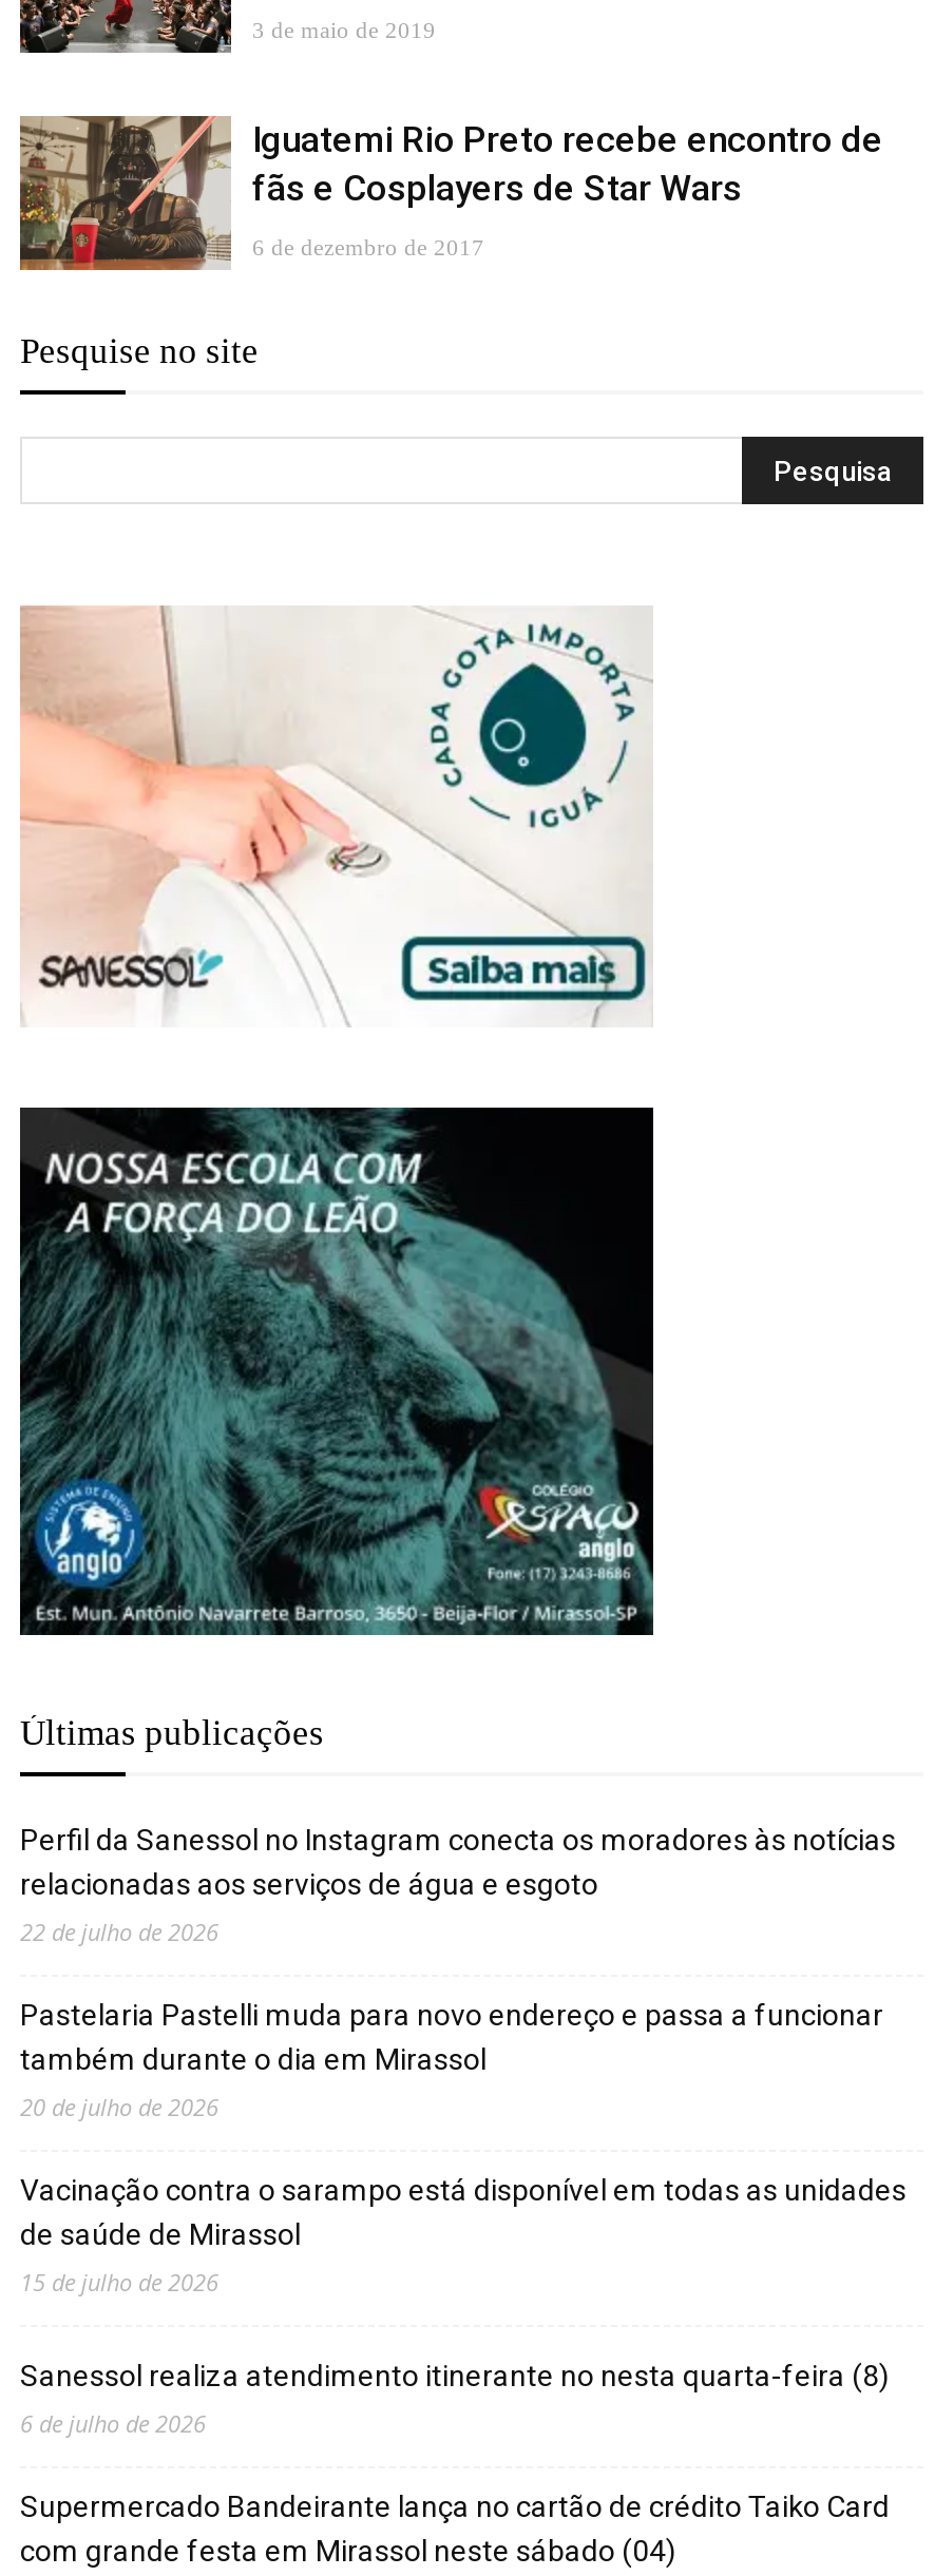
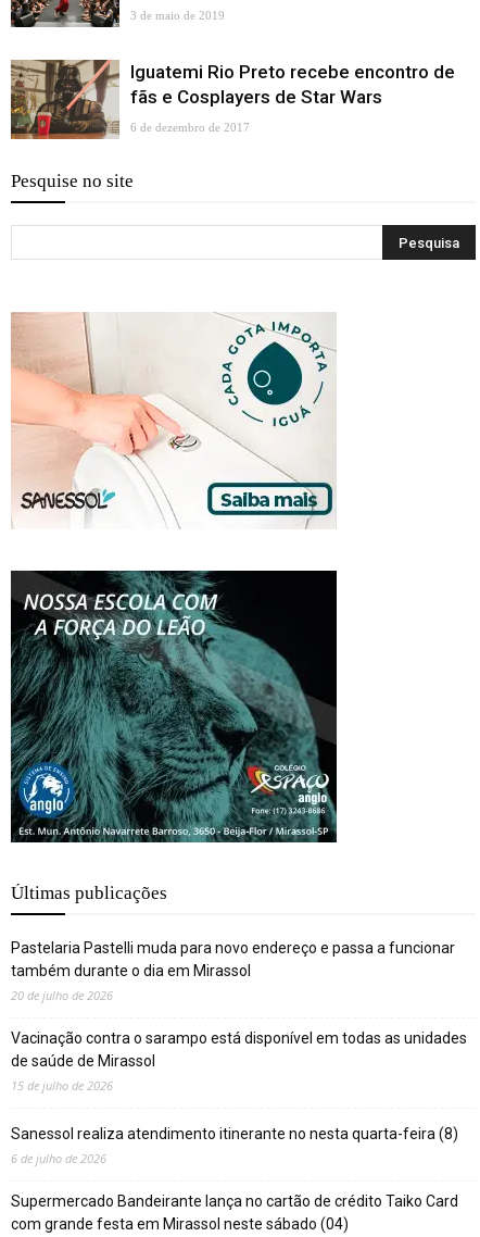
[20,1823,896,1947] Perfil da Sanessol no Instagram conecta os moradores às notícias | relacionadas aos serviços de água e esgoto | 22 de julho de 2026 -> none

